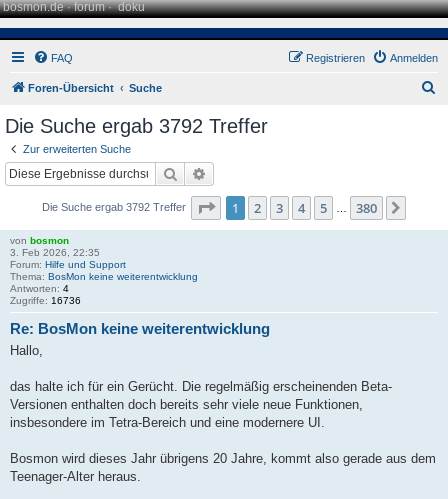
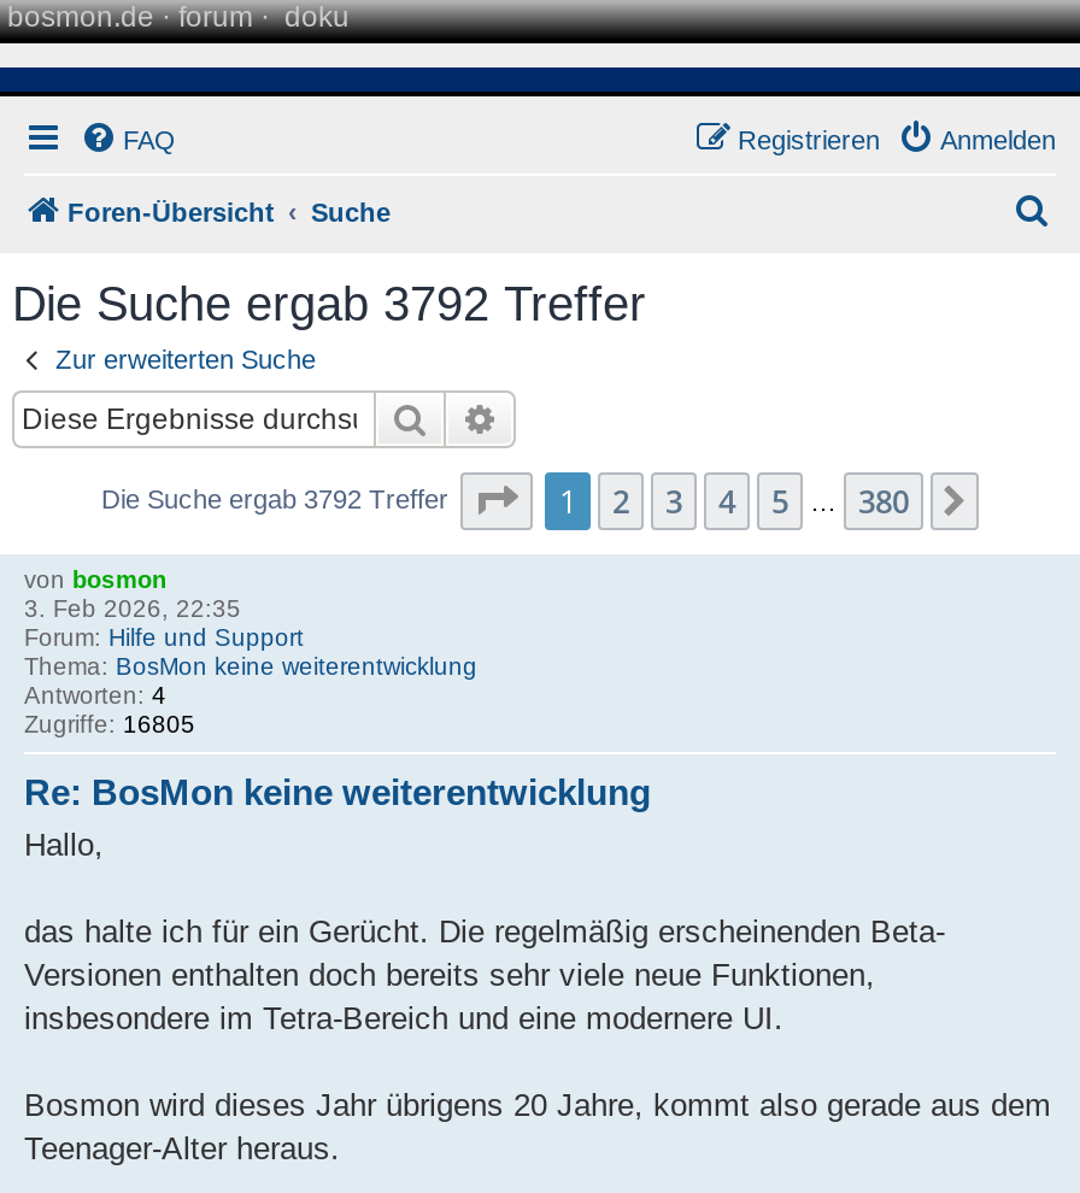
[10,294,81,305] Zugriffe: 16736 -> [24,710,195,736] Zugriffe: 16805

